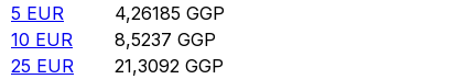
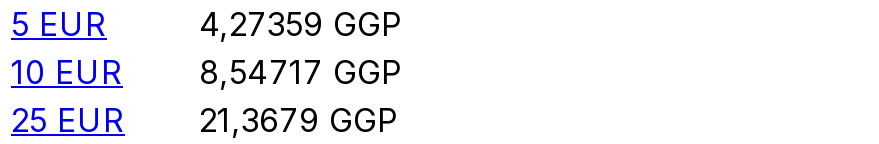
[115,3,225,24] 4,26185 GGP -> [199,5,403,45] 4,27359 GGP
[11,29,216,51] 10 EUR 8,5237 GGP -> [11,53,403,93] 10 EUR 8,54717 GGP
[11,55,224,77] 25 EUR 21,3092 GGP -> [11,101,399,141] 25 EUR 21,3679 GGP

